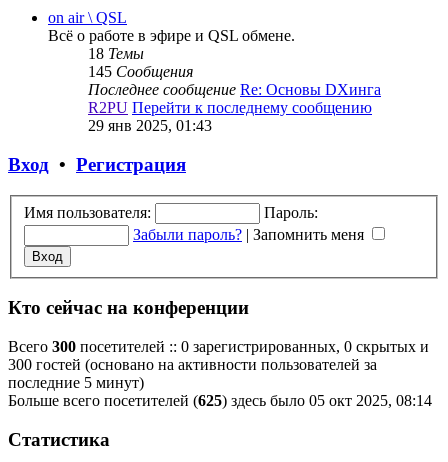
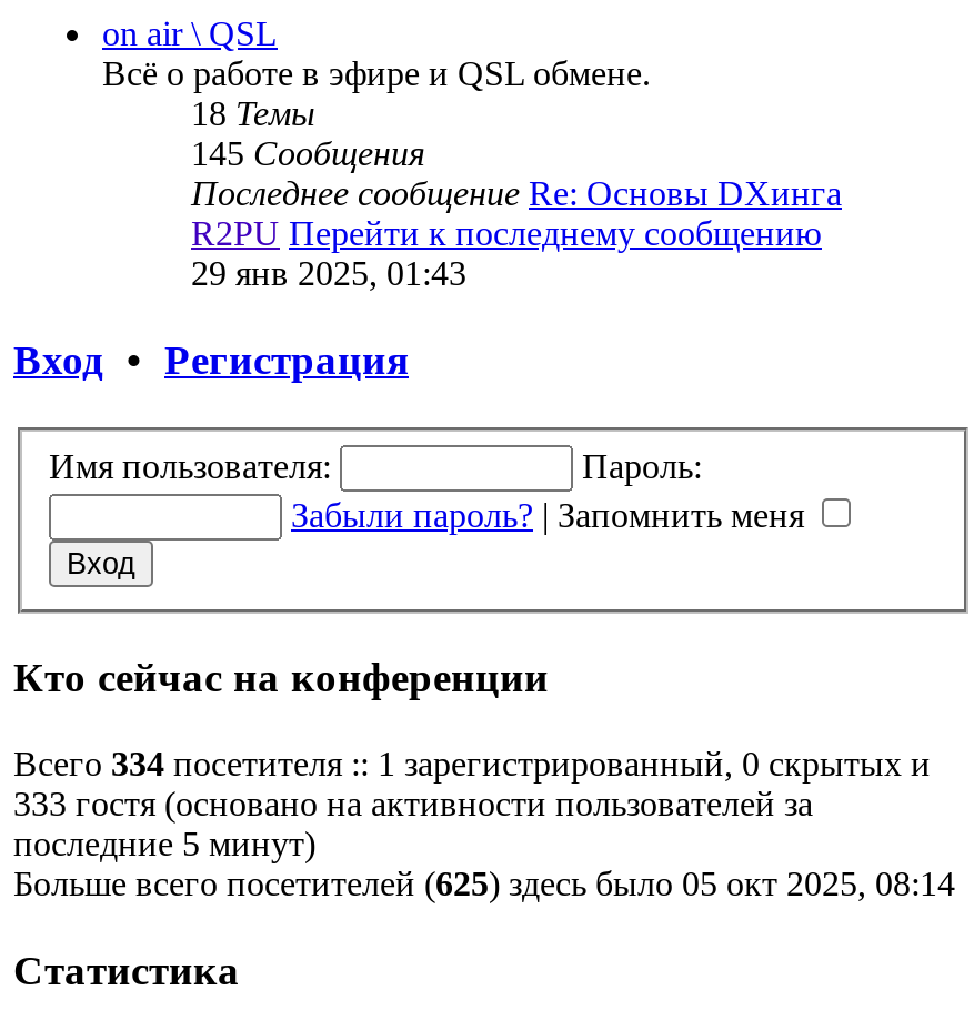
[8,338,429,355] Всего 300 посетителей :: 0 зарегистрированных, 0 скрытых и -> [13,745,931,782] Всего 334 посетителя :: 1 зарегистрированный, 0 скрытых и
[8,356,377,373] 300 гостей (основано на активности пользователей за -> [13,784,813,822] 333 гостя (основано на активности пользователей за

